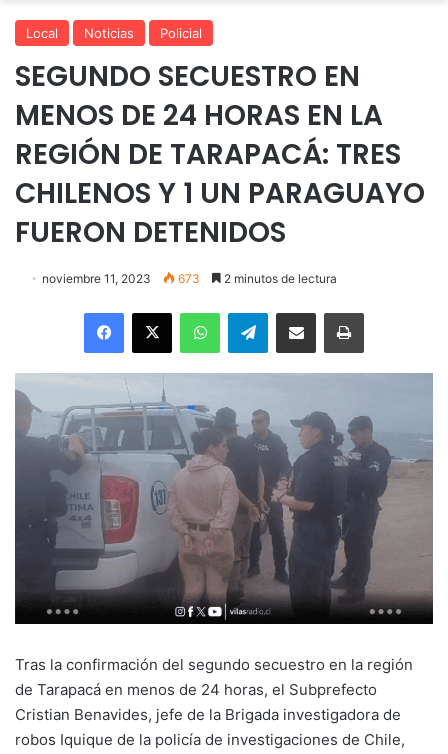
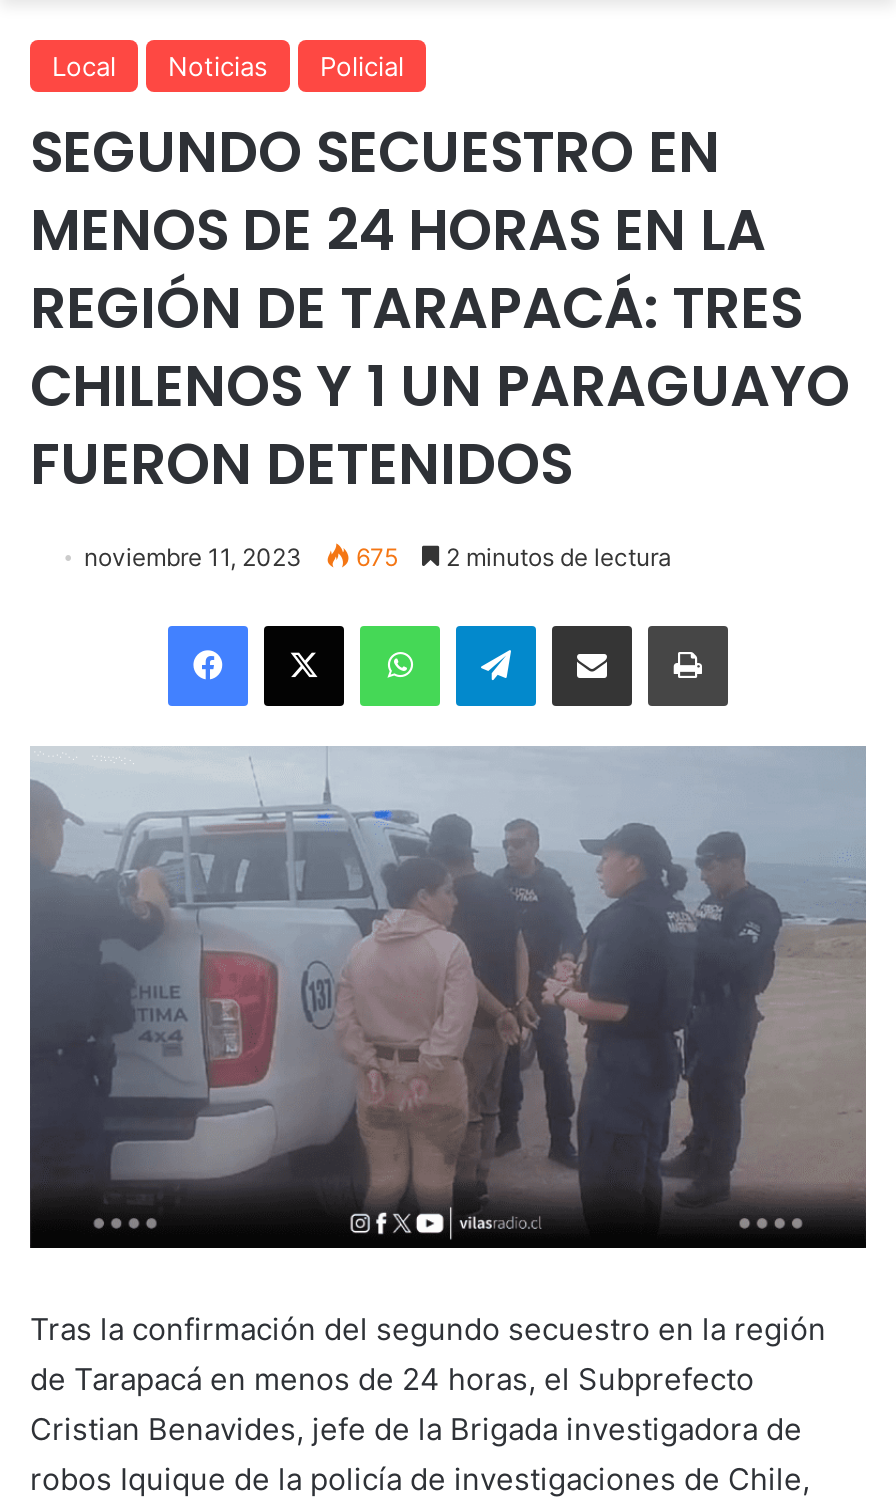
[42,270,337,285] noviembre 11, 2023 673 2 minutos de lectura -> [84,541,672,571] noviembre 11, 2023 675 2 minutos de lectura

